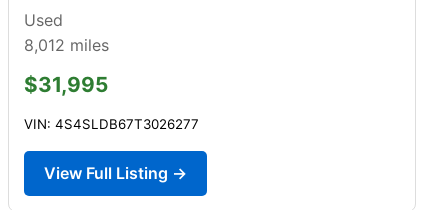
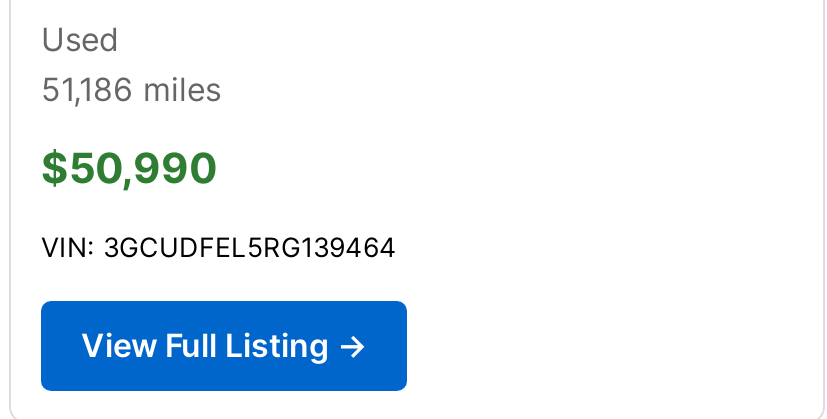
[24,35,109,55] 8,012 miles -> [41,69,221,109] 51,186 miles
[24,72,108,97] $31,995 -> [41,143,217,193] $50,990
[24,116,199,132] VIN: 4S4SLDB67T3026277 -> [41,231,397,263] VIN: 3GCUDFEL5RG139464

